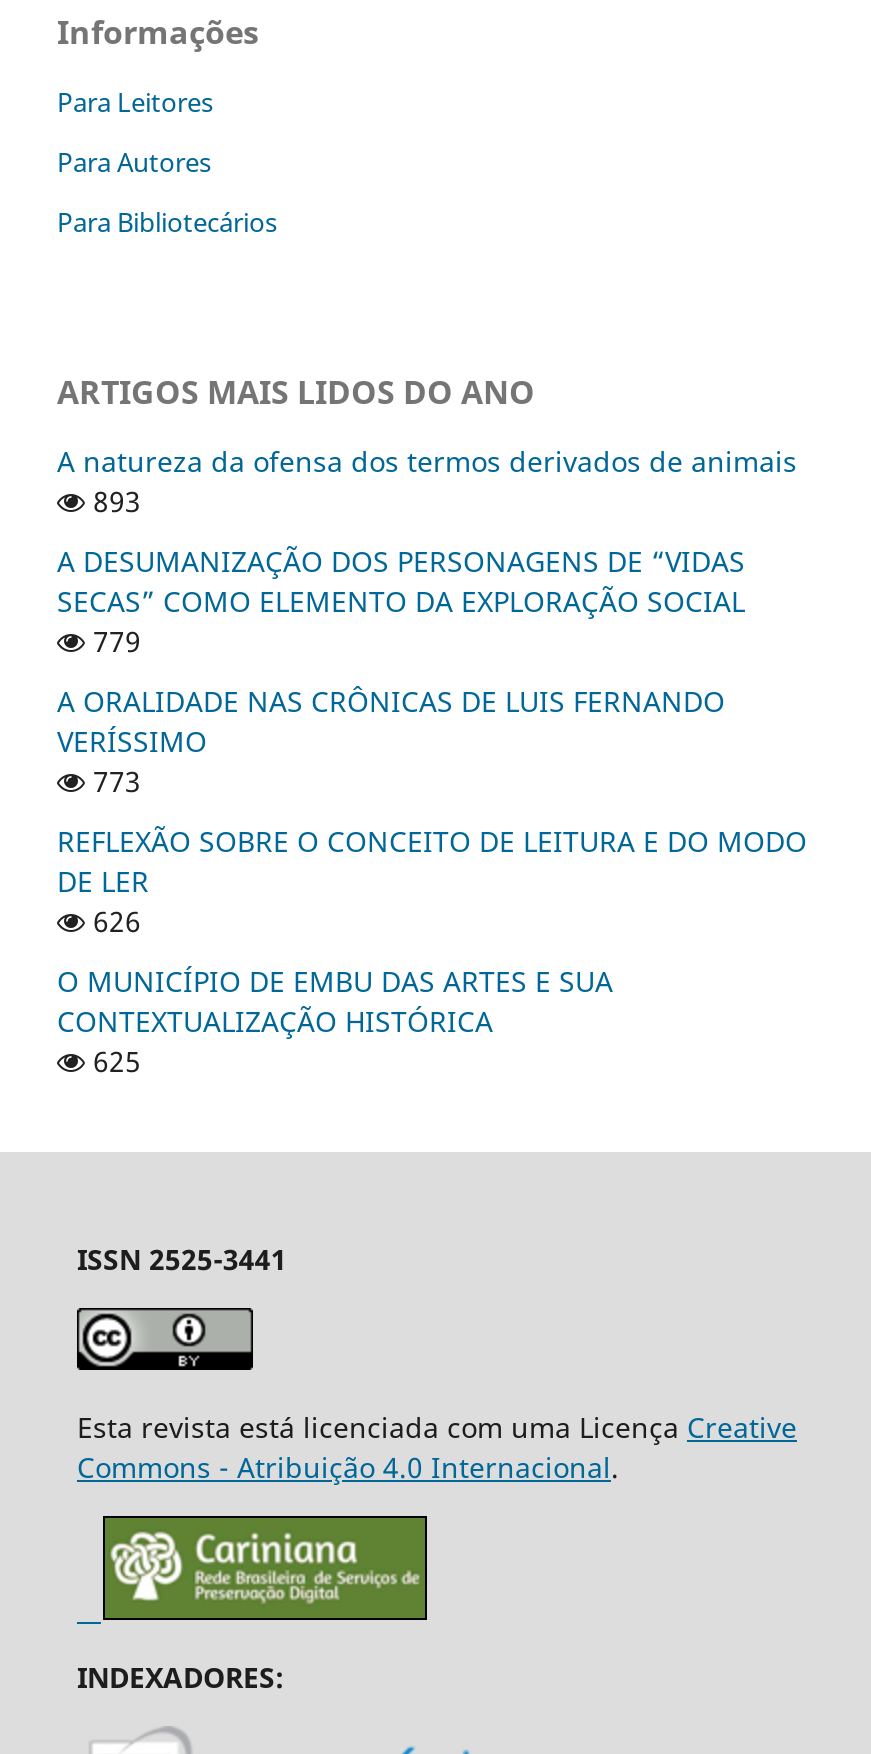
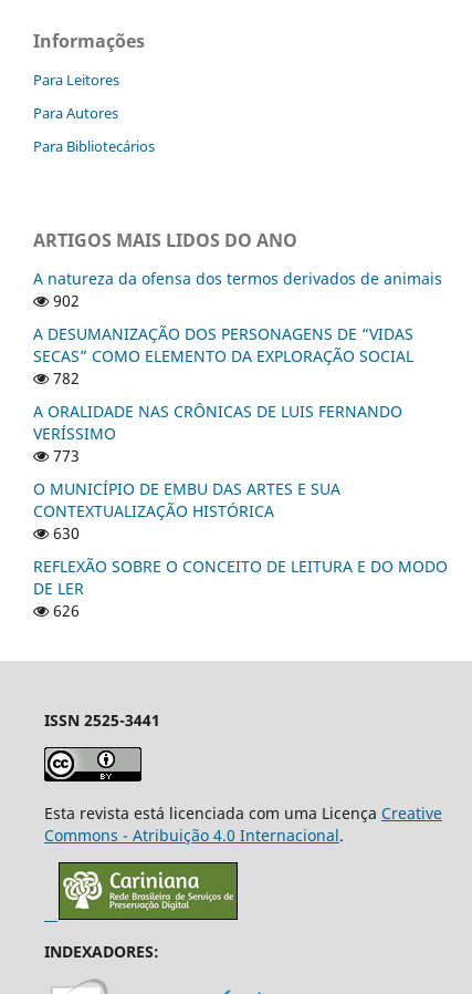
[85,482,141,520] 893 -> [49,290,80,311] 902
[85,622,141,660] 779 -> [49,367,80,388] 782
none -> [49,522,80,543] 630
moved [57,822,807,940] -> [33,555,448,621]: REFLEXÃO SOBRE O CONCEITO DE LEITURA E DO MODO | DE LER | 626
moved [57,961,613,1039] -> [33,478,340,521]: O MUNICÍPIO DE EMBU DAS ARTES E SUA | CONTEXTUALIZAÇÃO HISTÓRICA
[85,1041,141,1079] 625 -> none

